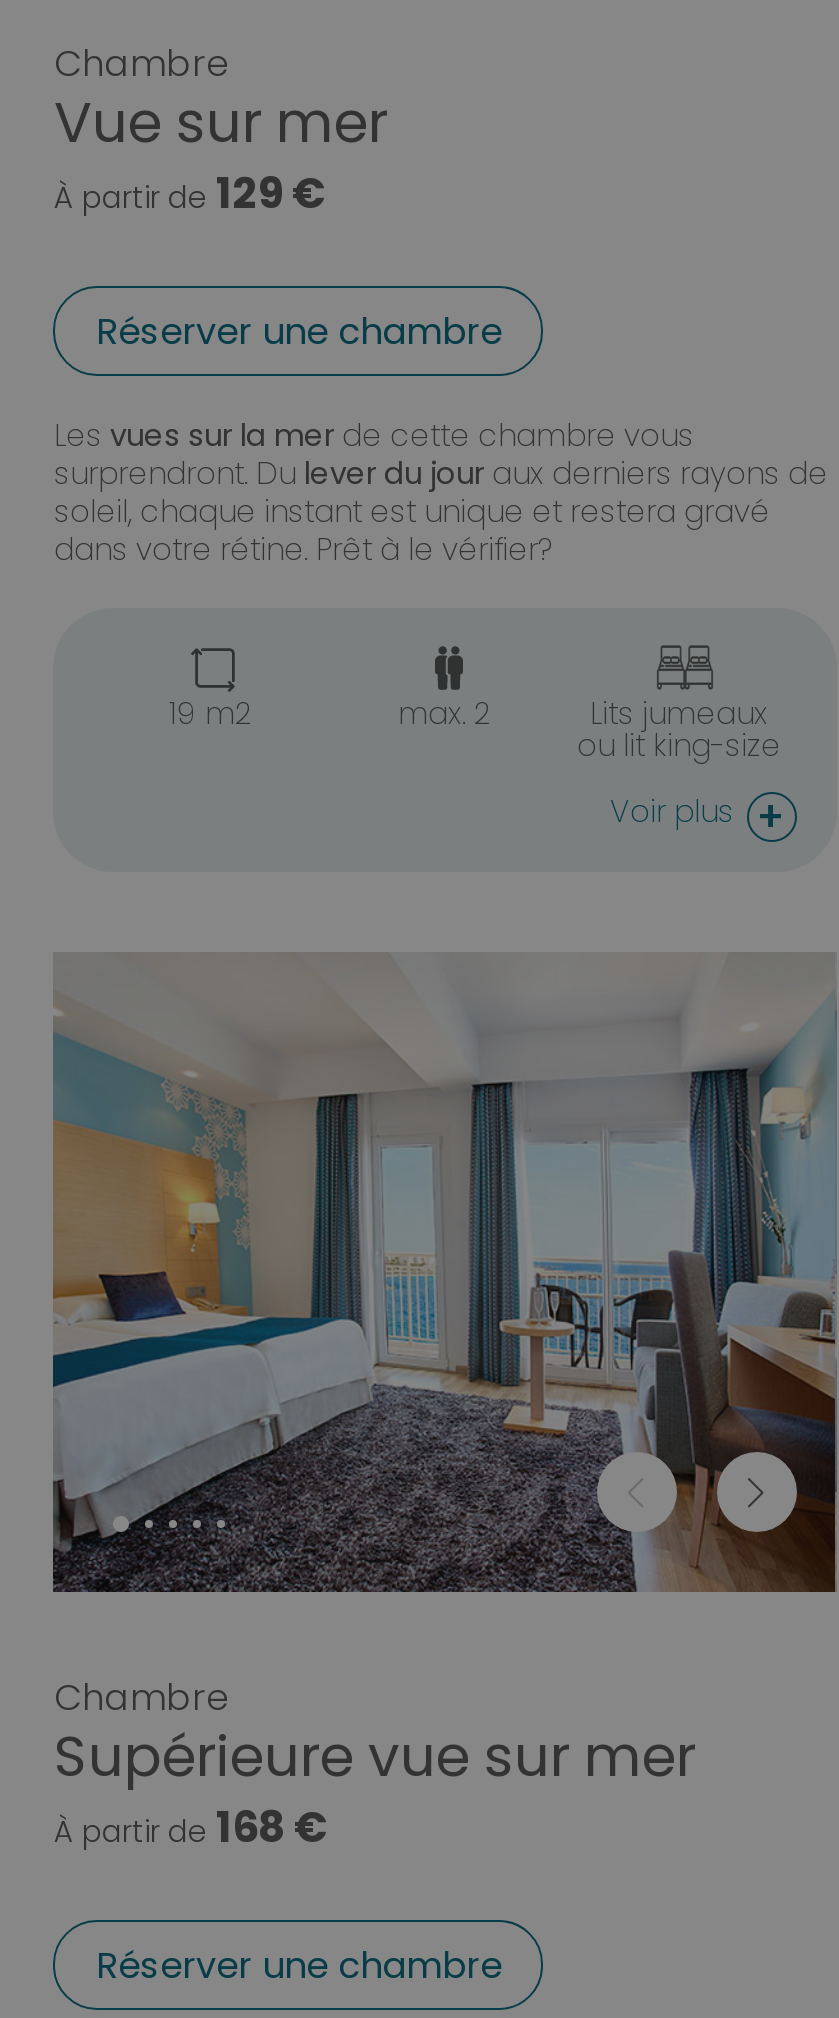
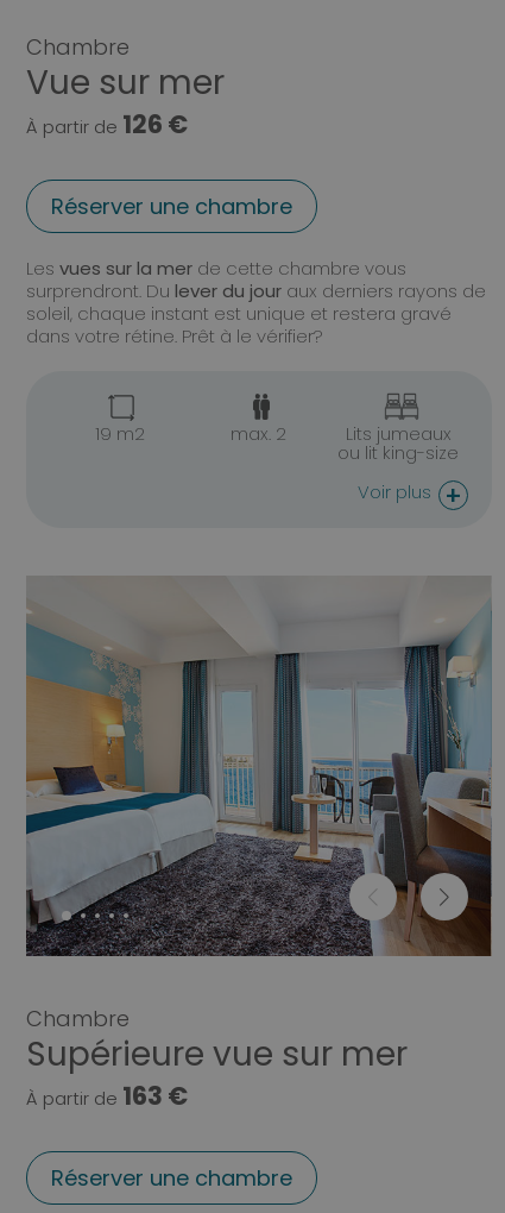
[54,165,326,223] À partir de 129 € -> [27,108,188,142] À partir de 126 €
[54,1799,328,1857] À partir de 168 € -> [27,1079,188,1114] À partir de 163 €

